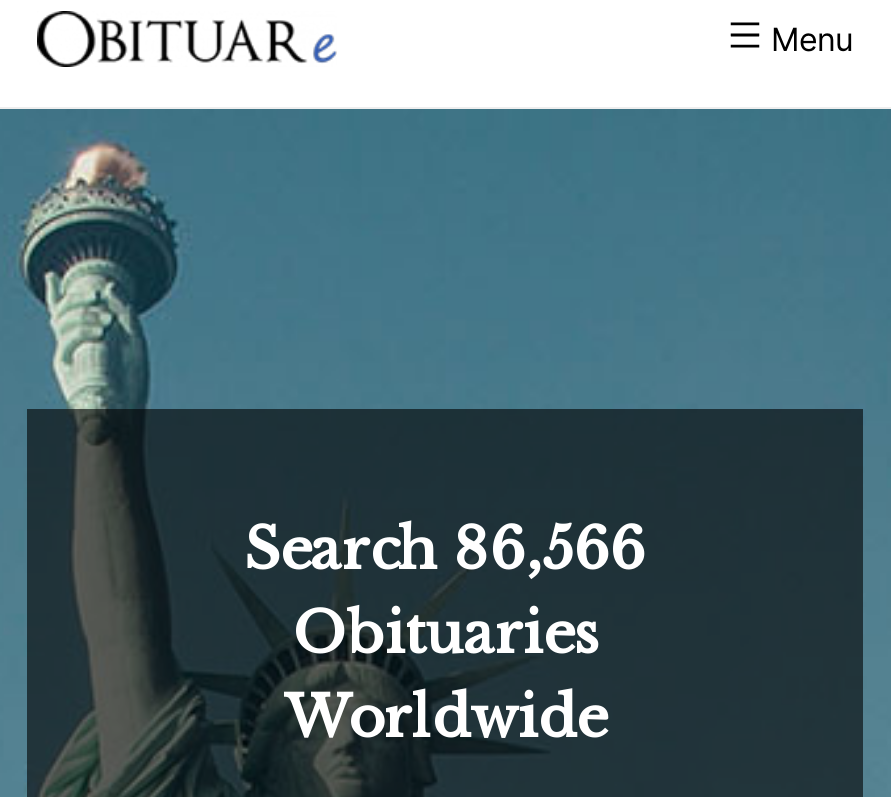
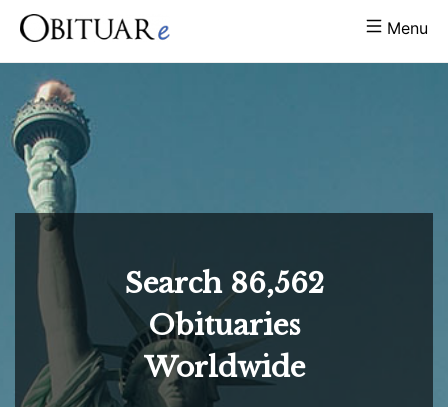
[244,515,646,585] Search 86,566 -> [124,266,323,301] Search 86,562

